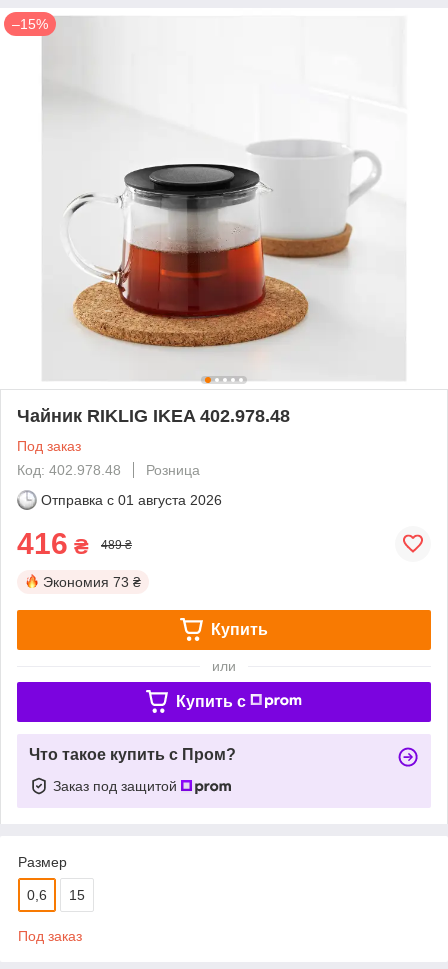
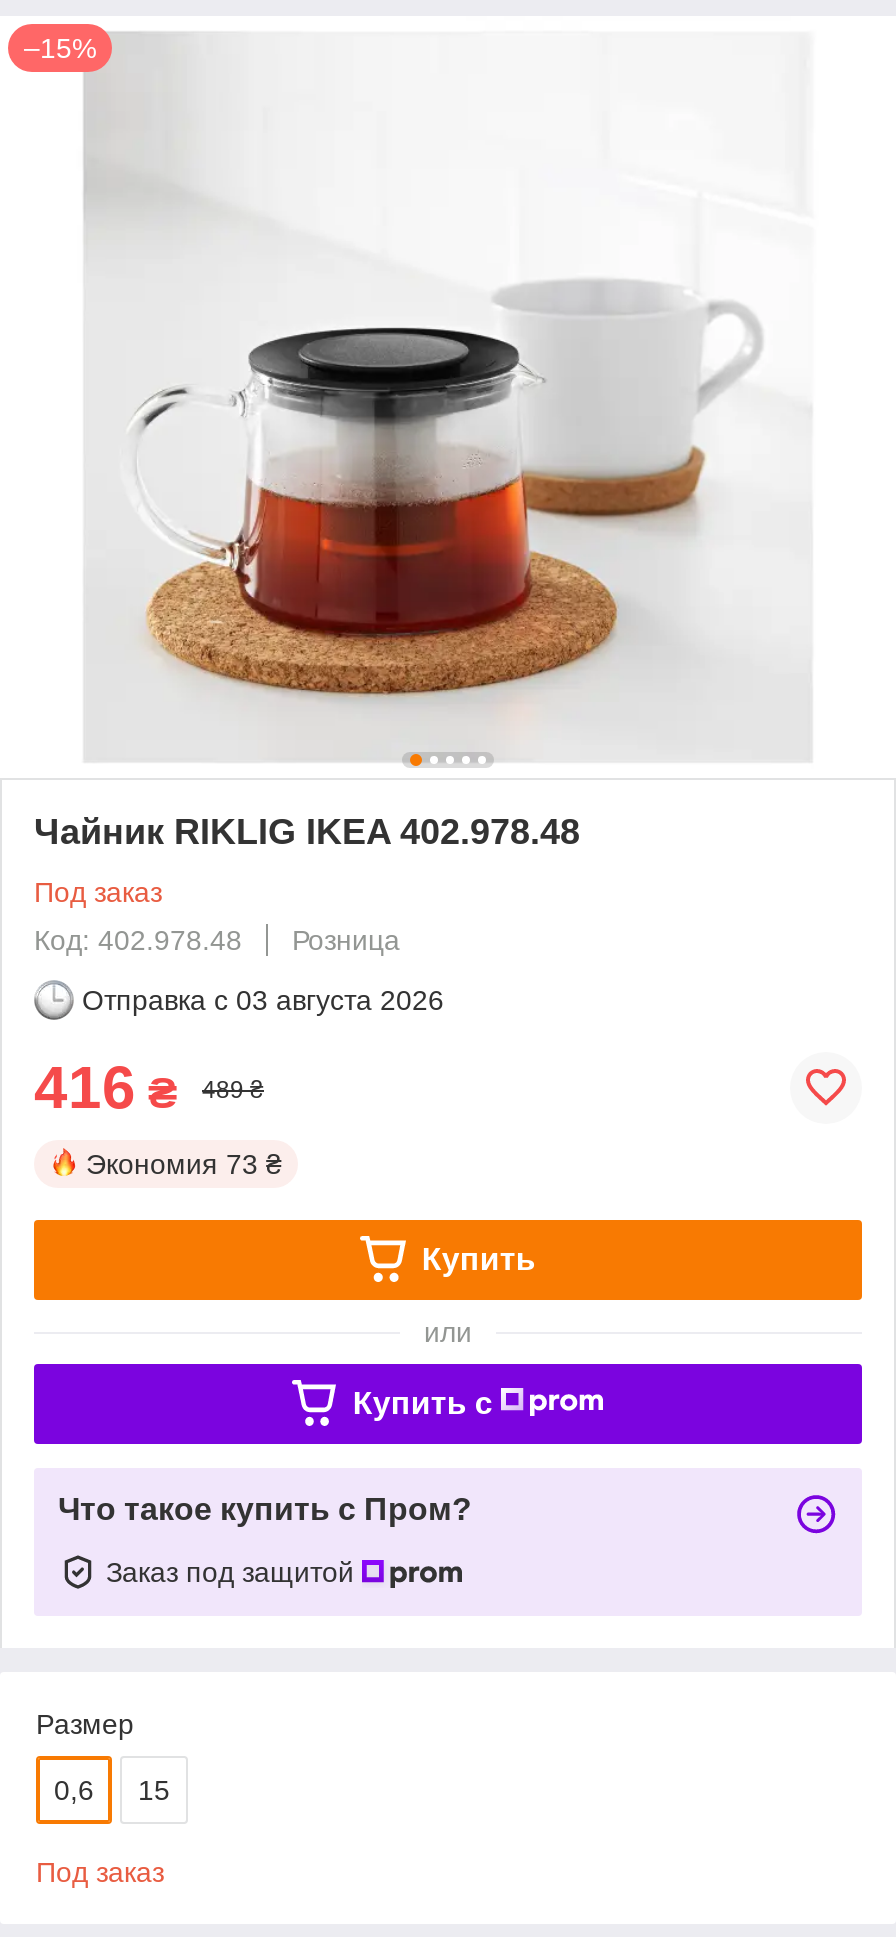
[41,492,222,508] Отправка с 01 августа 2026 -> [82,984,444,1016] Отправка с 03 августа 2026

